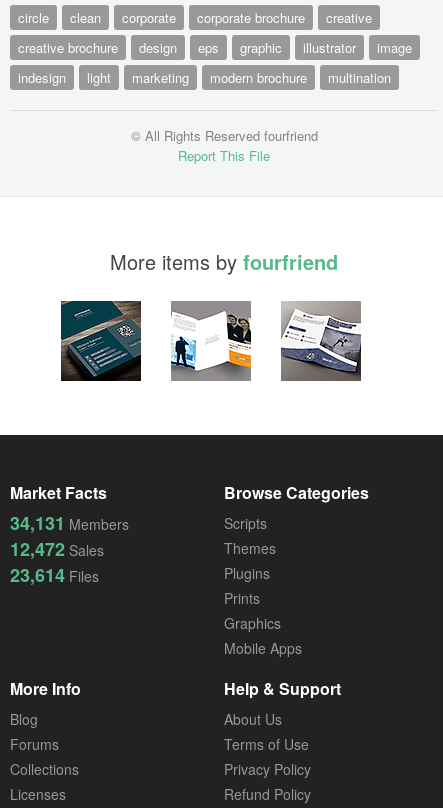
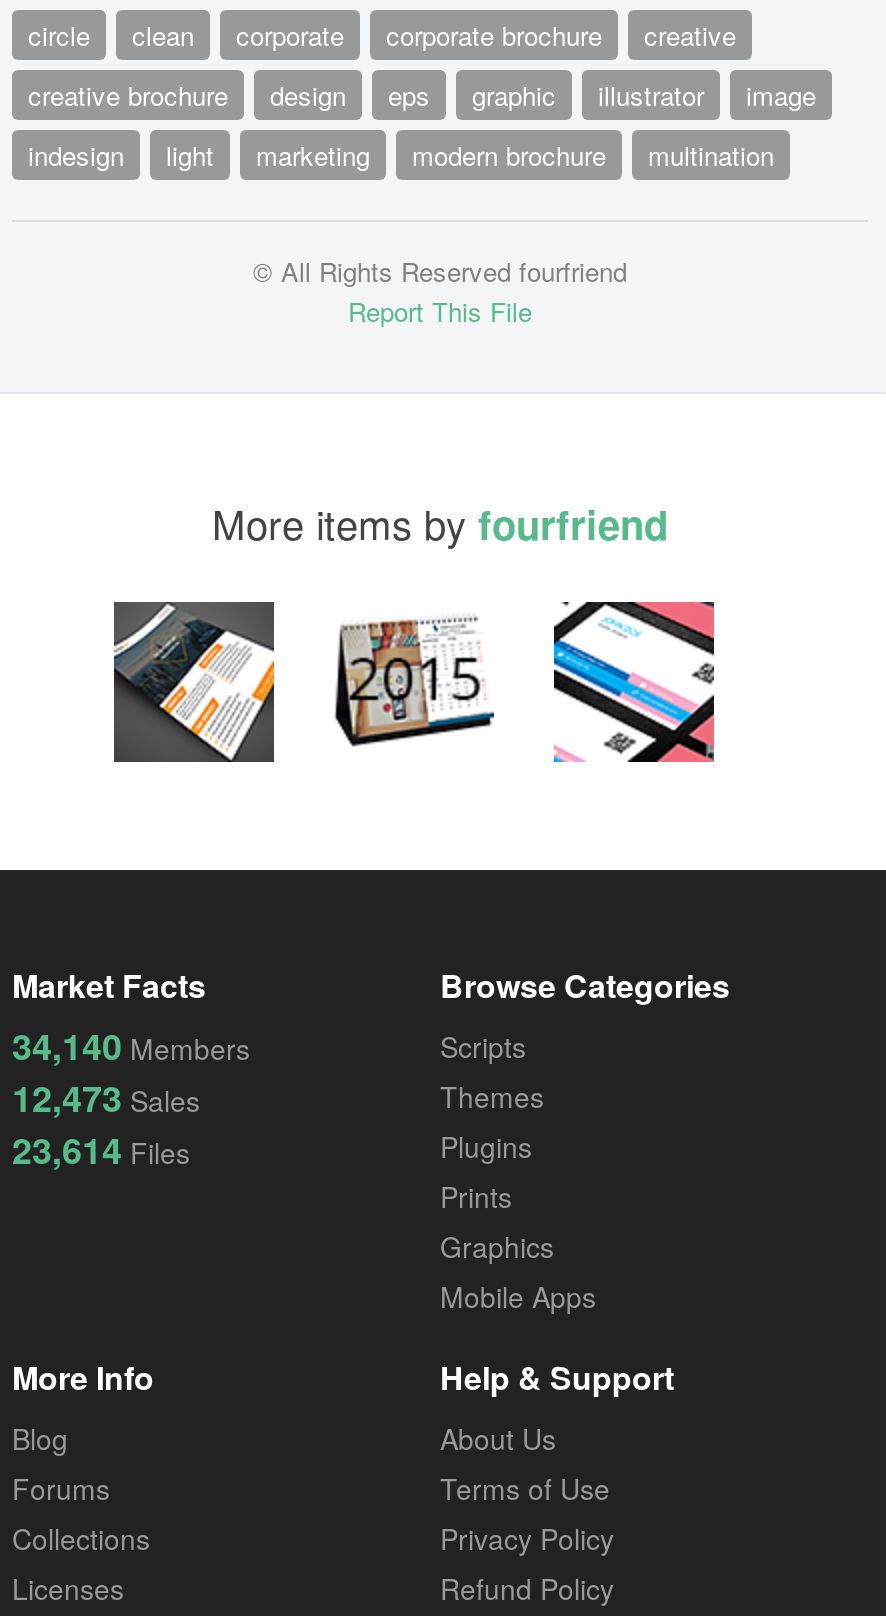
[60,300,142,380] [image] -> [114,600,276,762] [image]
[170,300,252,382] [image] -> [334,602,496,762] [image]
[280,301,362,382] [image] -> [552,600,716,764] [image]
[10,510,129,536] 34,131 Members -> [12,1020,250,1072] 34,140 Members
[10,536,104,562] 12,472 Sales -> [12,1072,200,1124] 12,473 Sales

